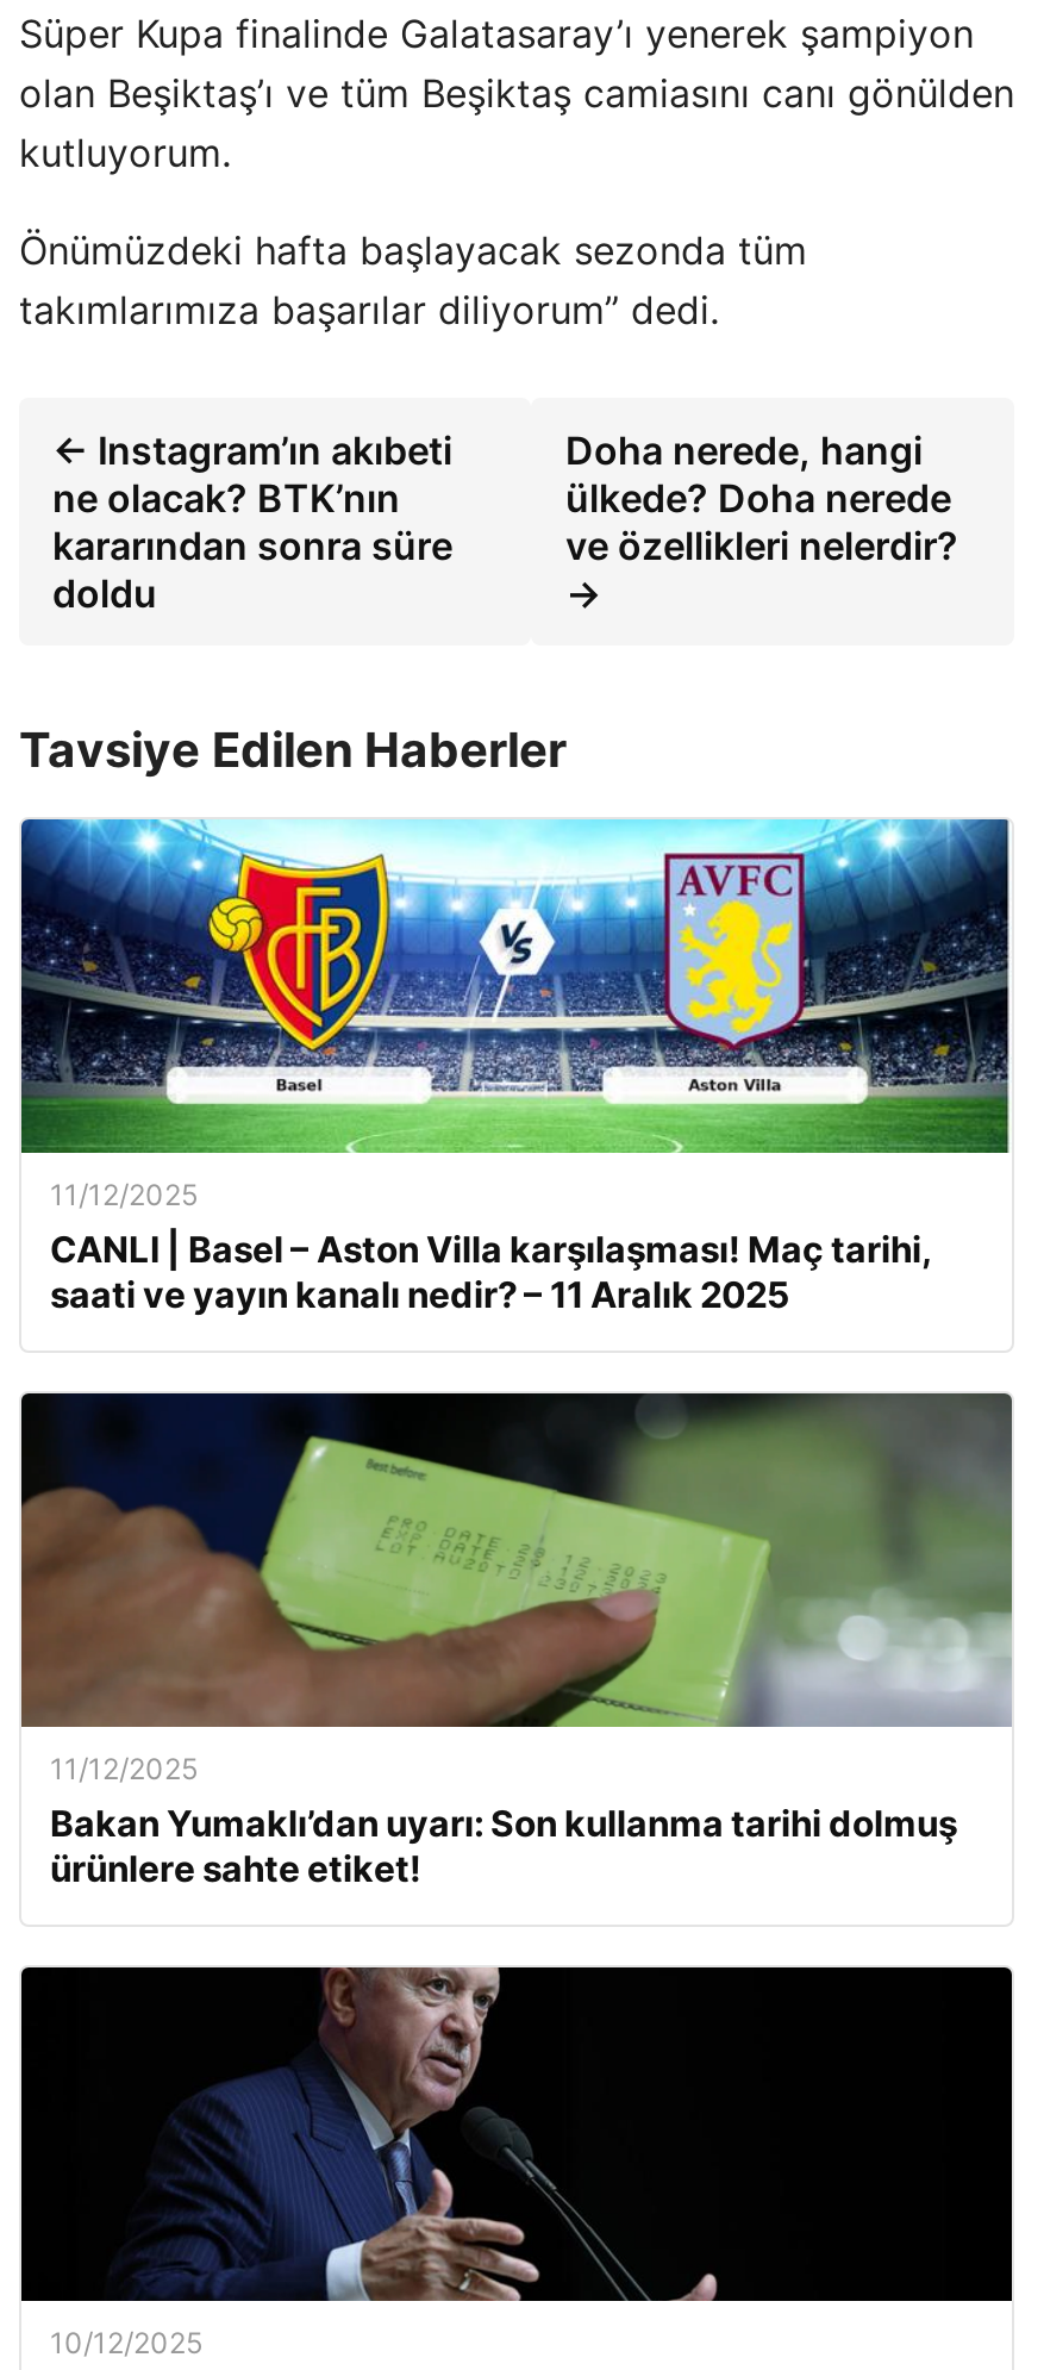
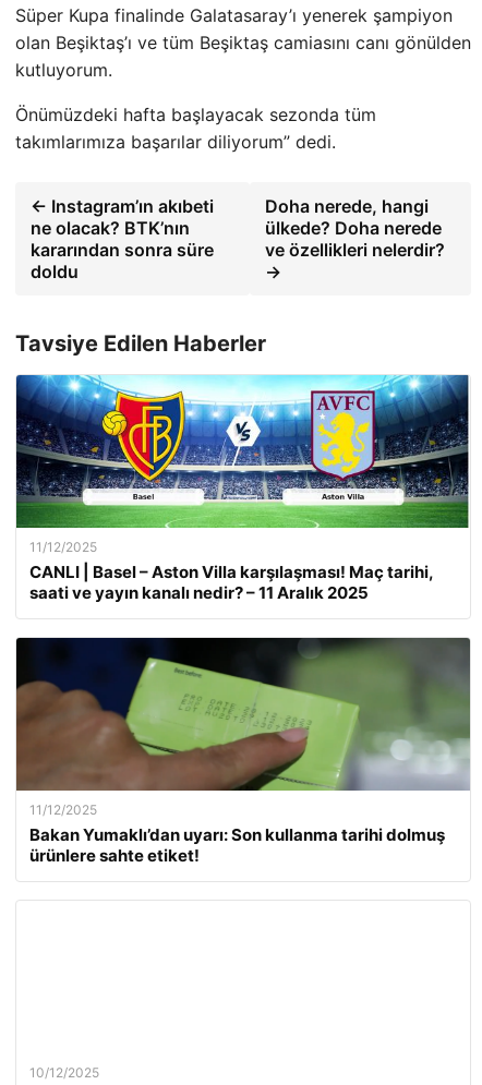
[19,1965,1014,2303] [image] -> none

